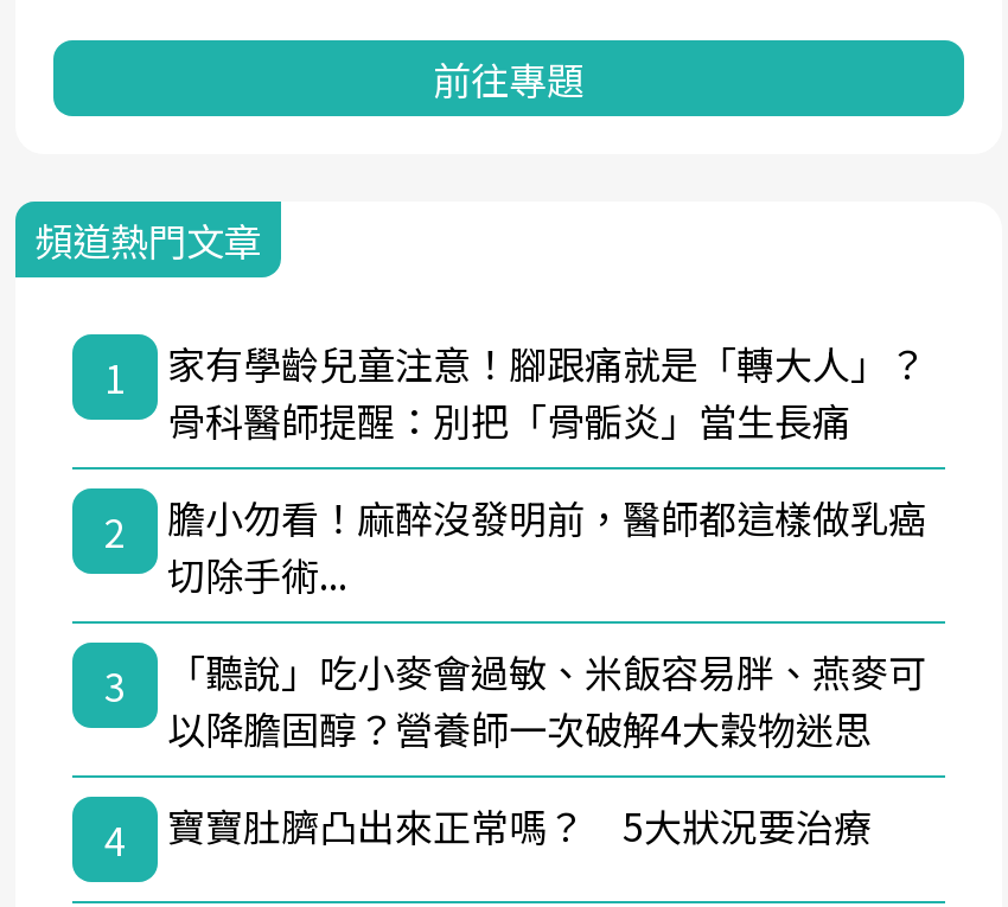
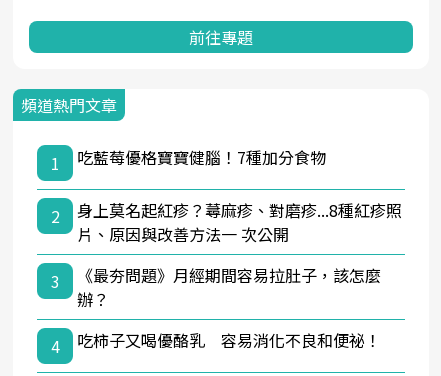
[167,335,926,449] 家有學齡兒童注意！腳跟痛就是「轉大人」？ | 骨科醫師提醒：別把「骨骺炎」當生長痛 -> [77,145,326,169] 吃藍莓優格寶寶健腦！7種加分食物
[167,489,926,603] 膽小勿看！麻醉沒發明前，醫師都這樣做乳癌 | 切除手術... -> [77,198,402,246] 身上莫名起紅疹？蕁麻疹、對磨疹...8種紅疹照 | 片、原因與改善方法一 次公開
[167,643,926,757] 「聽說」吃小麥會過敏、米飯容易胖、燕麥可 | 以降膽固醇？營養師一次破解4大穀物迷思 -> [77,263,381,311] 《最夯問題》月經期間容易拉肚子，該怎麼 | 辦？
[167,797,872,854] 寶寶肚臍凸出來正常嗎？ 5大狀況要治療 -> [77,328,381,352] 吃柿子又喝優酪乳 容易消化不良和便祕！

